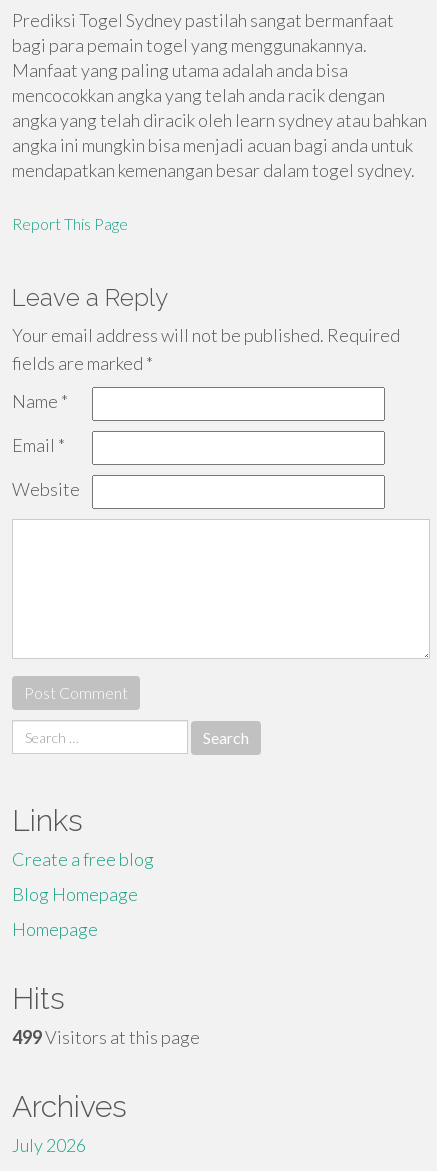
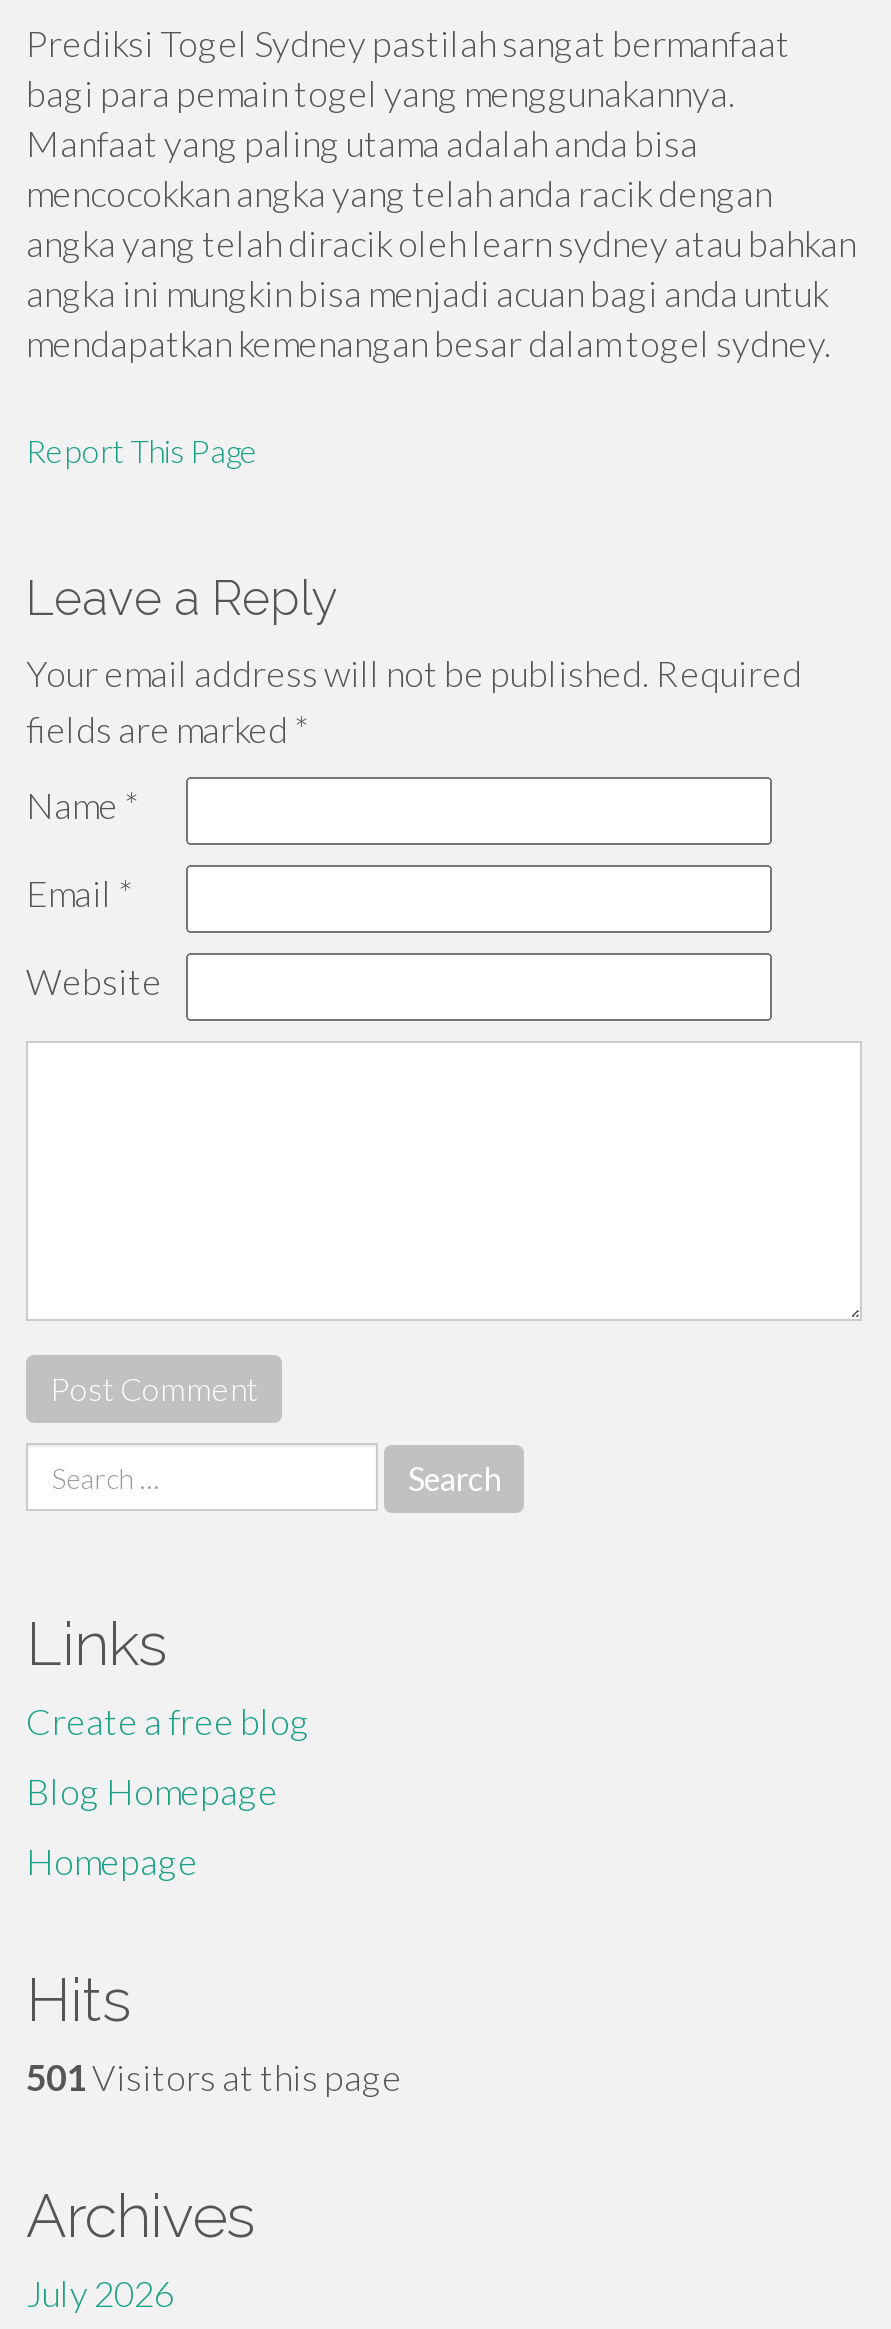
[12,1026,200,1048] 499Visitors at this page -> [26,2055,402,2099] 501Visitors at this page

